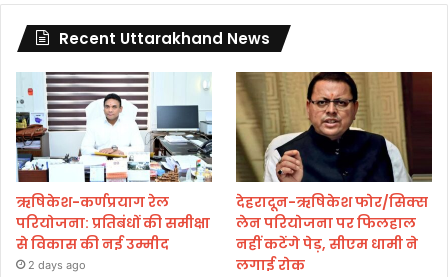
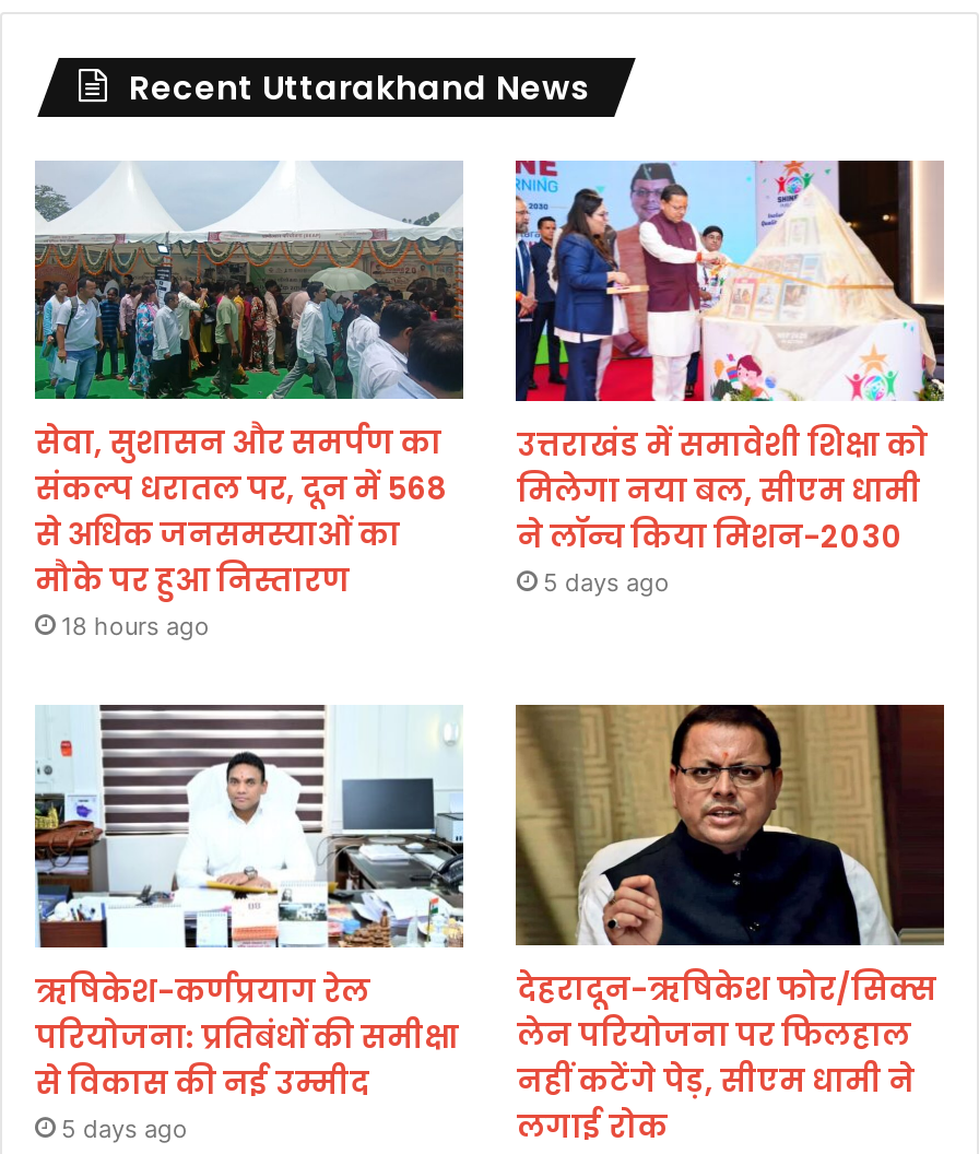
none -> [33,160,465,642] [image] | सेवा, सुशासन और समर्पण का | संकल्प धरातल पर, दून में 568 | से अधिक जनसमस्याओं का | मौके पर हुआ निस्तारण | 18 hours ago
none -> [514,160,944,597] [image] | उत्तराखंड में समावेशी शिक्षा को | मिलेगा नया बल, सीएम धामी | ने लॉन्च किया मिशन-2030 | 5 days ago
[28,258,86,272] 2 days ago -> [61,1113,188,1143] 5 days ago

